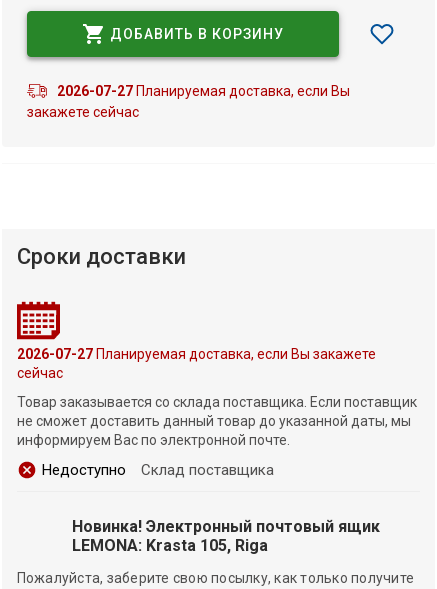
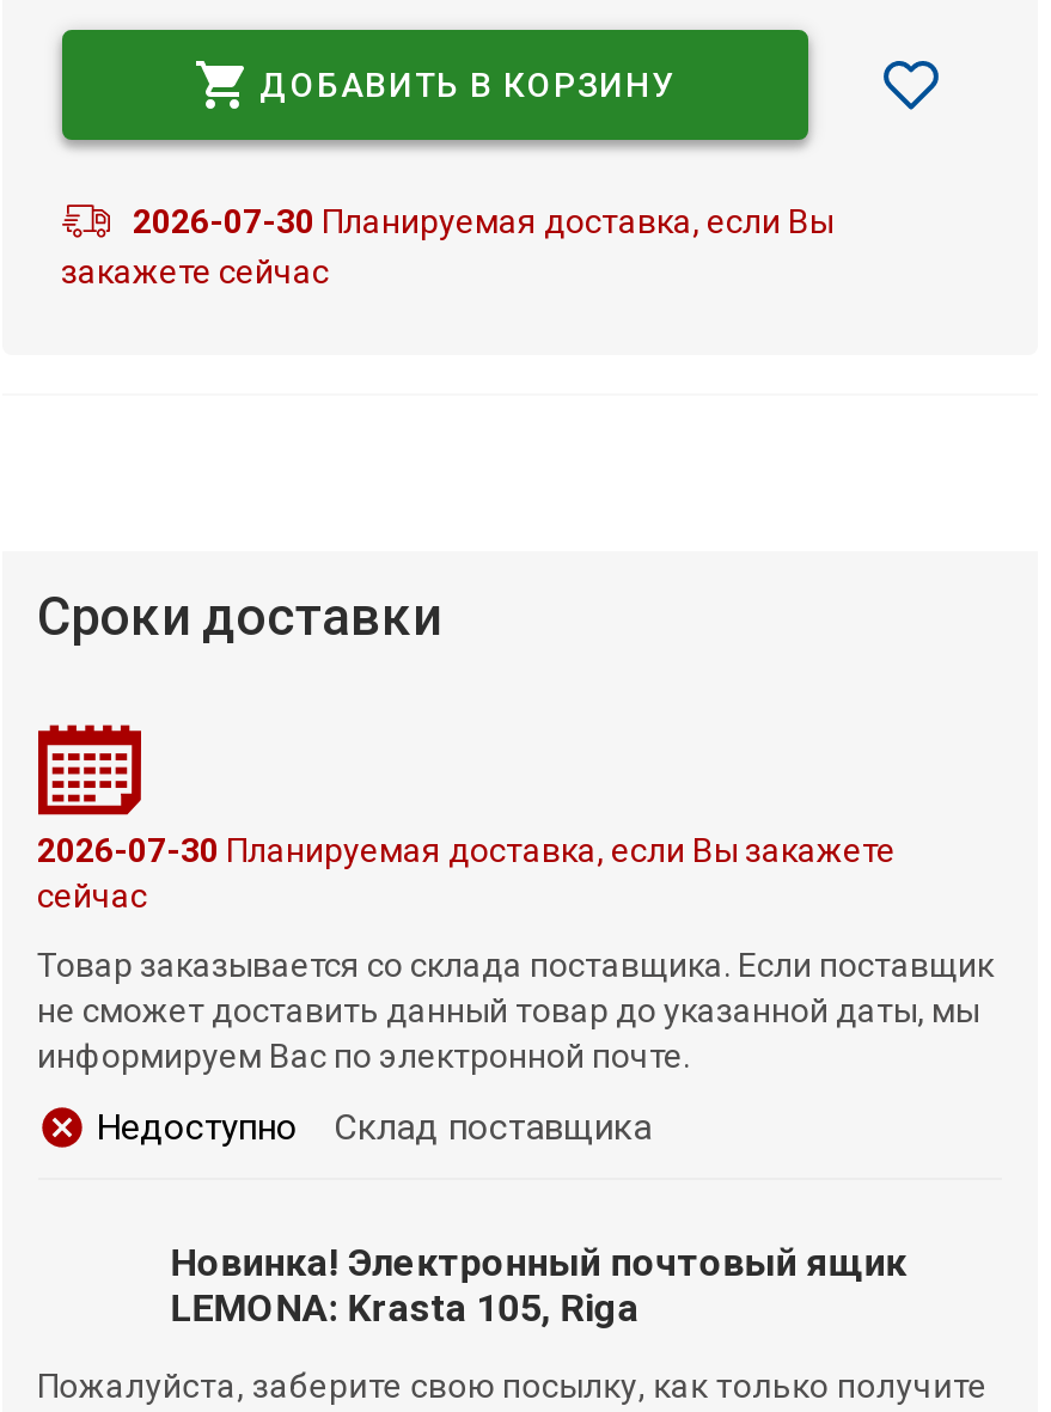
[56,83,349,99] 2026-07-27 Планируемая доставка, если Вы -> [133,203,833,241] 2026-07-30 Планируемая доставка, если Вы
[16,345,375,361] 2026-07-27 Планируемая доставка, если Вы закажете -> [37,830,896,868] 2026-07-30 Планируемая доставка, если Вы закажете

